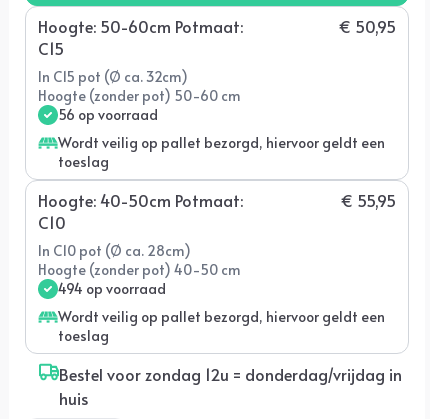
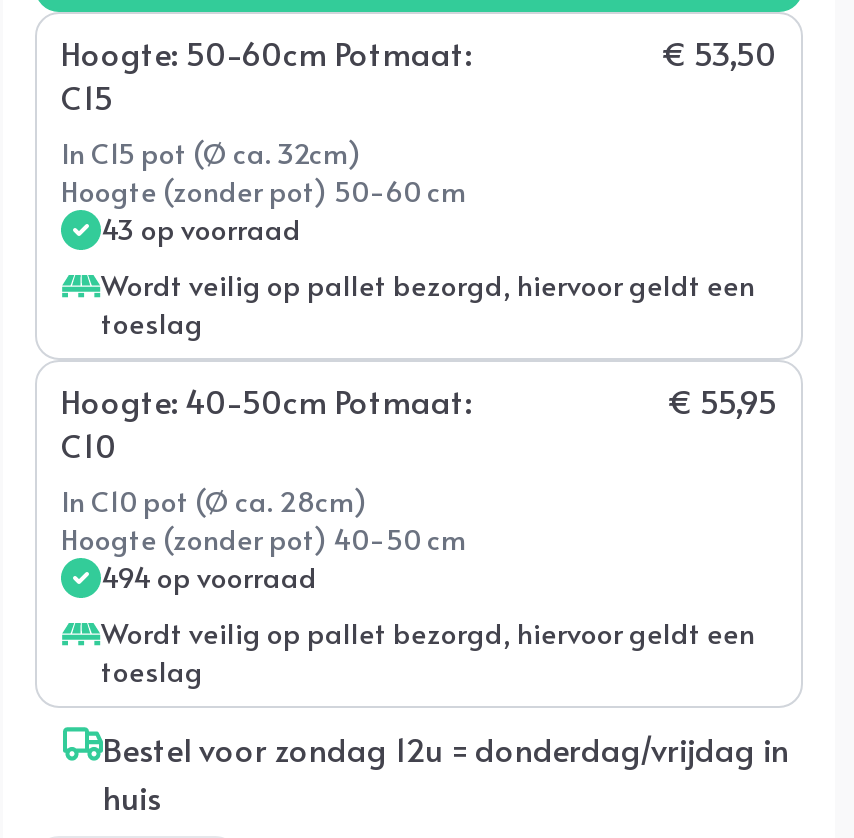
[339,15,396,37] € 50,95 -> [661,29,777,73] € 53,50
[58,105,158,124] 56 op voorraad -> [101,209,301,247] 43 op voorraad

